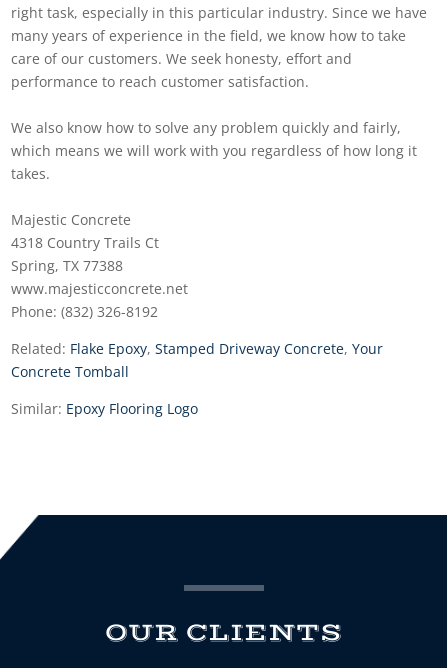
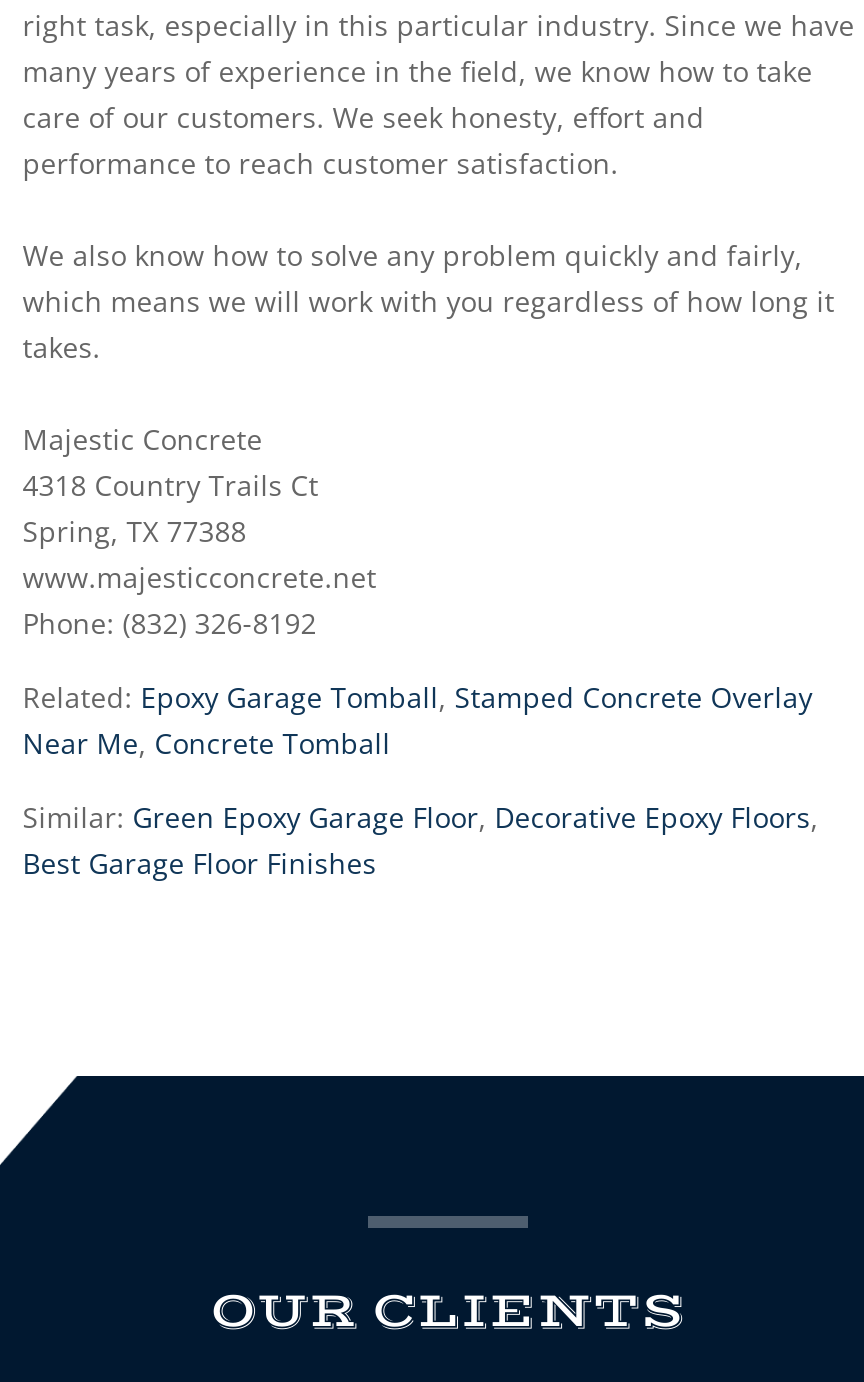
[11,339,383,381] Related: Flake Epoxy, Stamped Driveway Concrete, Your | Concrete Tomball -> [22,677,812,761] Related: Epoxy Garage Tomball, Stamped Concrete Overlay | Near Me, Concrete Tomball
[11,399,198,418] Similar: Epoxy Flooring Logo -> [22,797,818,881] Similar: Green Epoxy Garage Floor, Decorative Epoxy Floors, | Best Garage Floor Finishes

